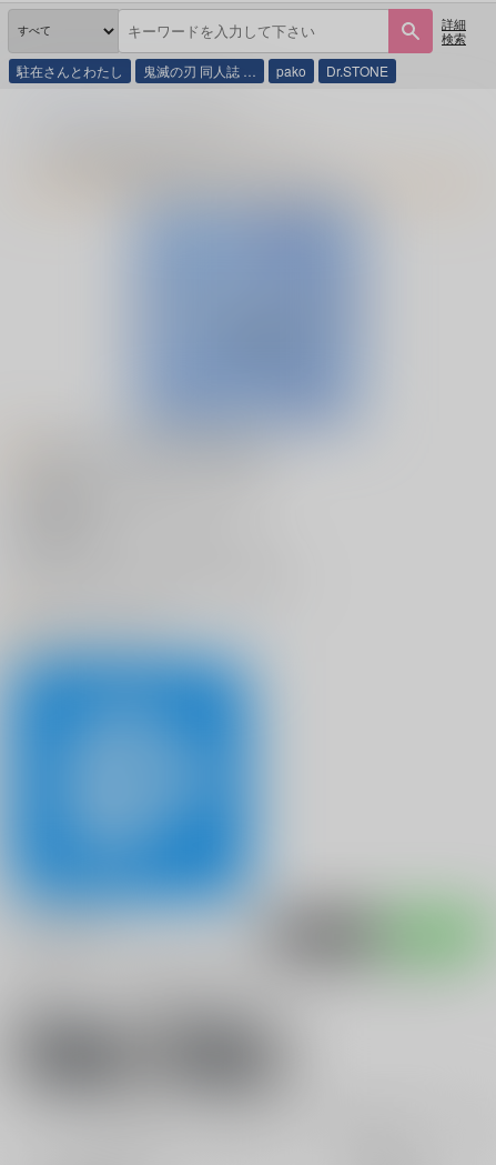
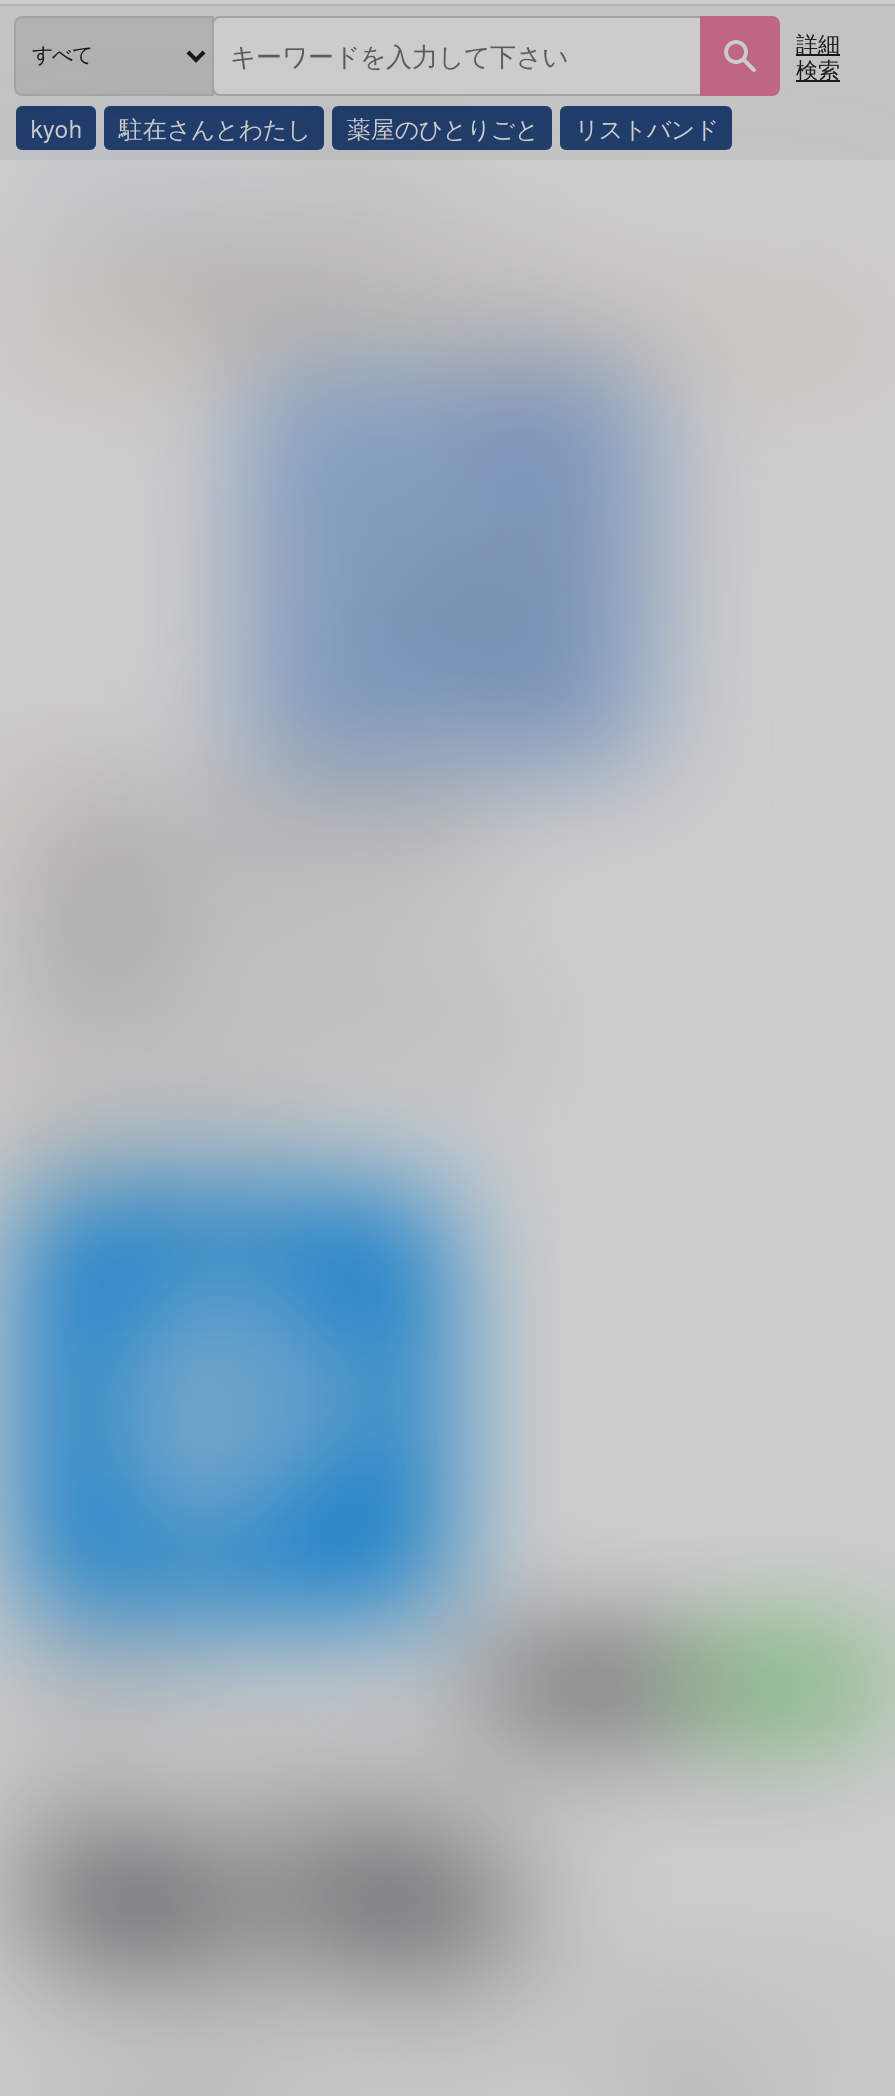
[144,61,389,80] 鬼滅の刃 同人誌 … | pako | Dr.STONE -> [347,110,719,144] 薬屋のひとりごと | リストバンド
none -> [31,110,83,144] kyoh

